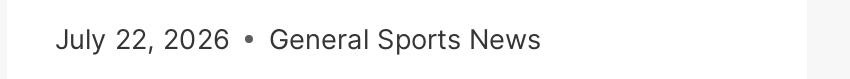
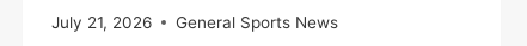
[55,23,541,55] July 22, 2026 General Sports News -> [51,13,338,32] July 21, 2026 General Sports News

